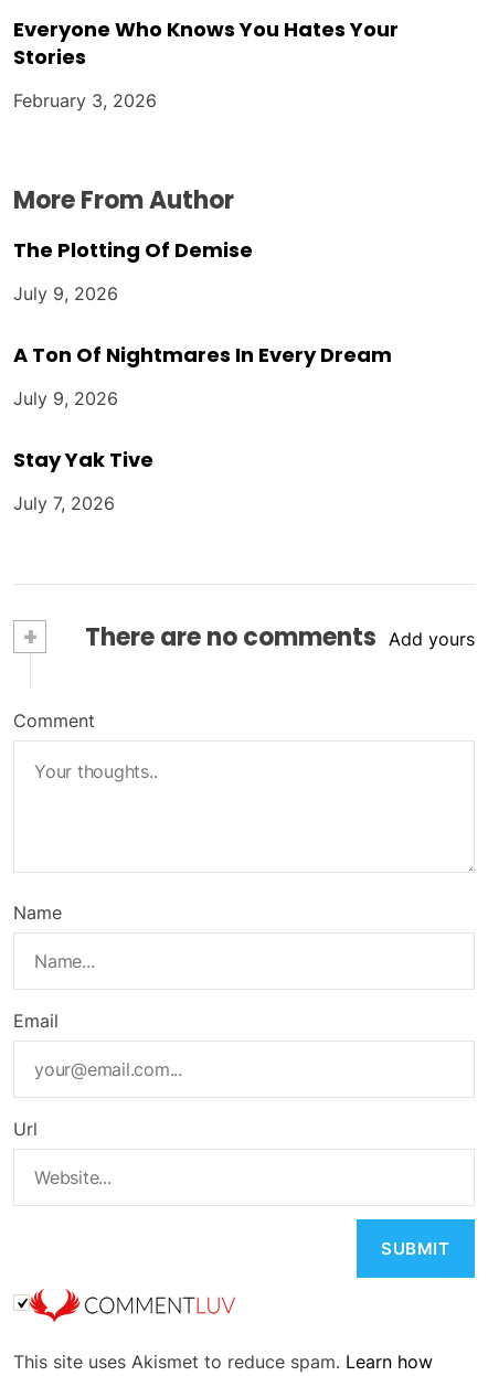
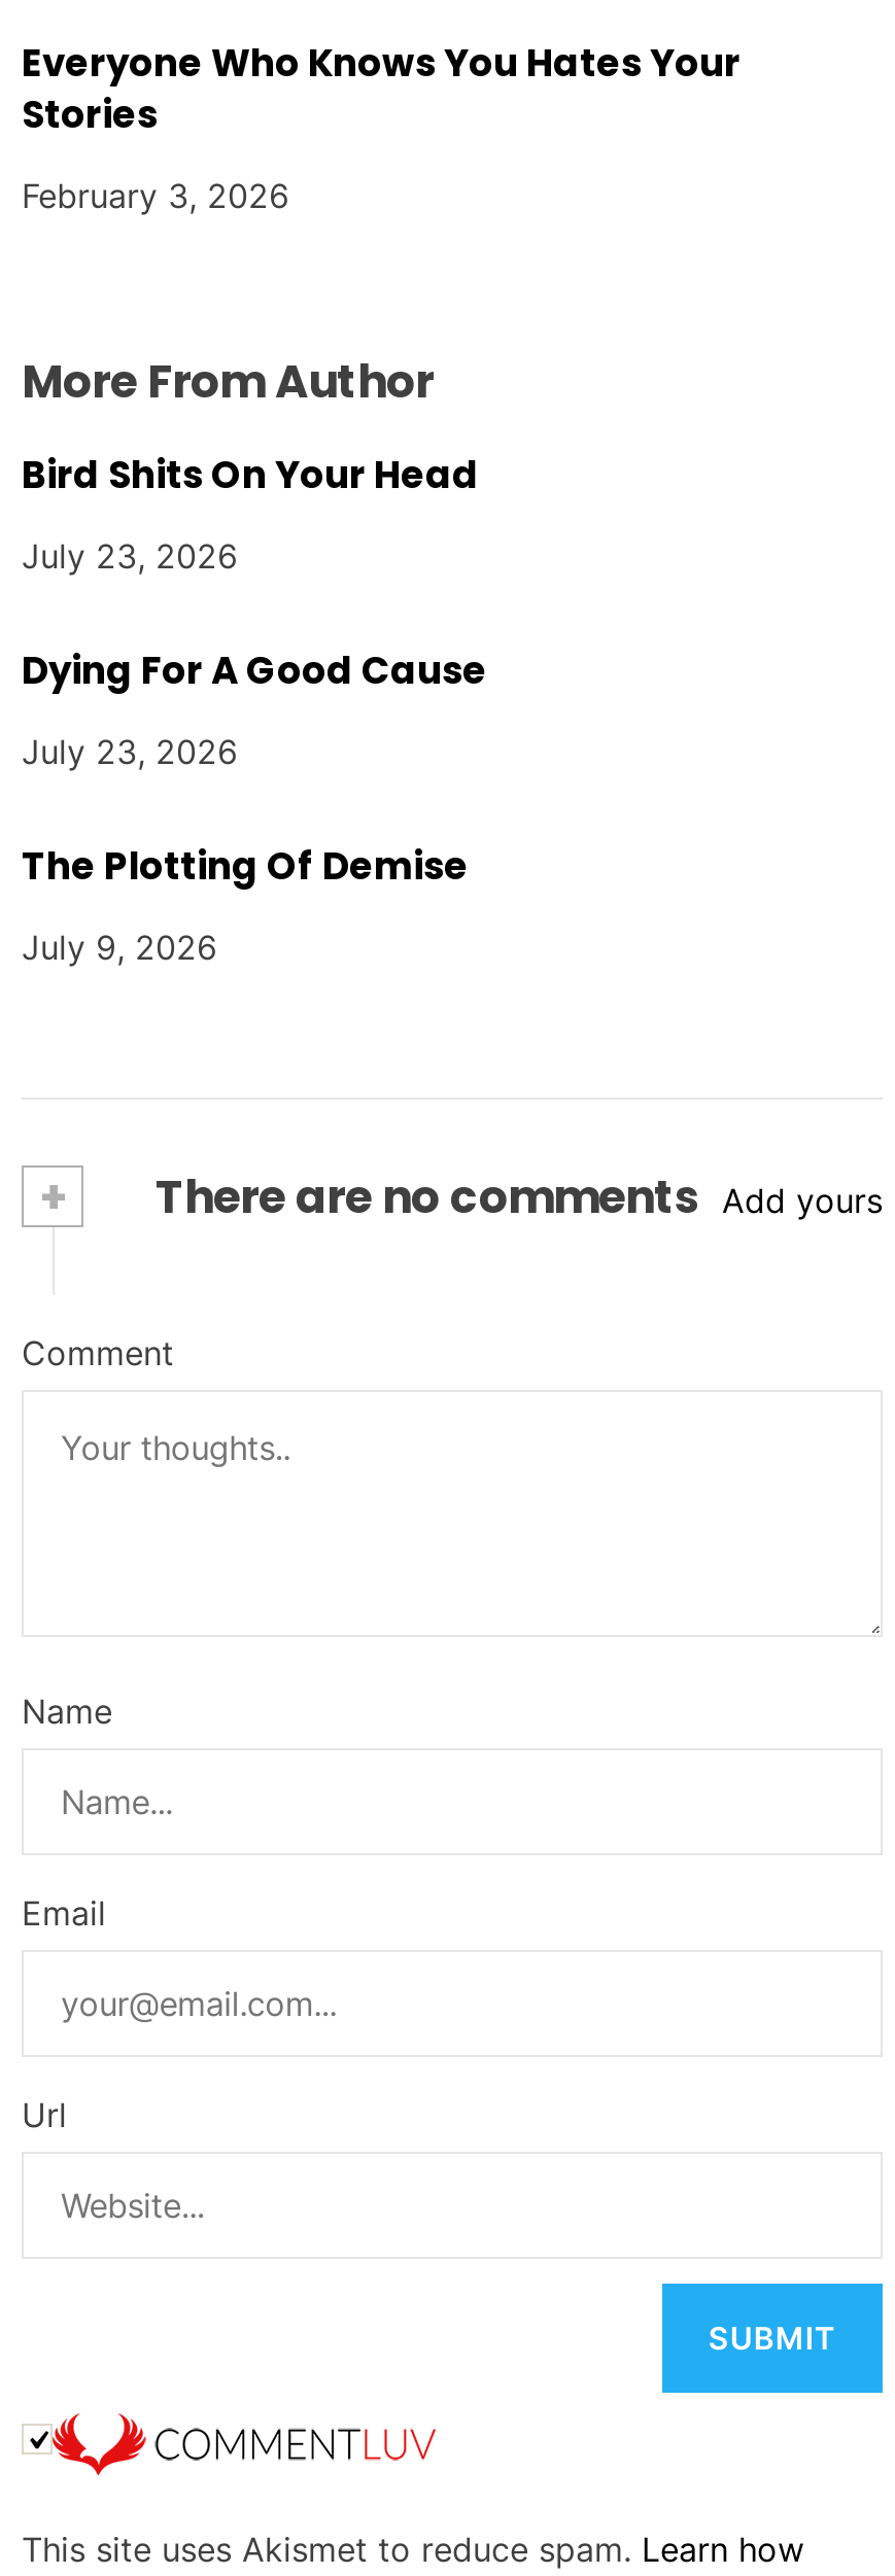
none -> [22,449,487,772] Bird Shits On Your Head | July 23, 2026 | Dying For A Good Cause | July 23, 2026
moved [13,236,253,305] -> [22,840,469,968]: The Plotting Of Demise | July 9, 2026
[13,341,392,514] A Ton Of Nightmares In Every Dream | July 9, 2026 | Stay Yak Tive | July 7, 2026 -> none

